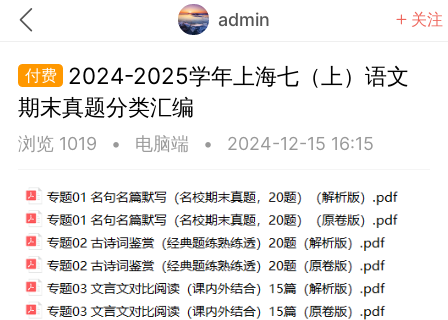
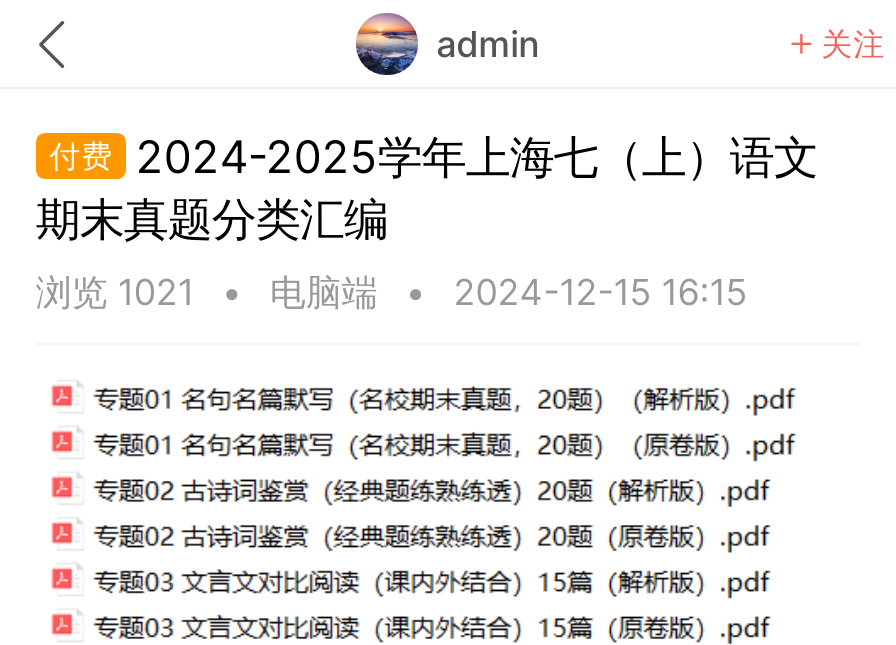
[18,133,97,154] 浏览 1019 -> [36,270,194,312] 浏览 1021

